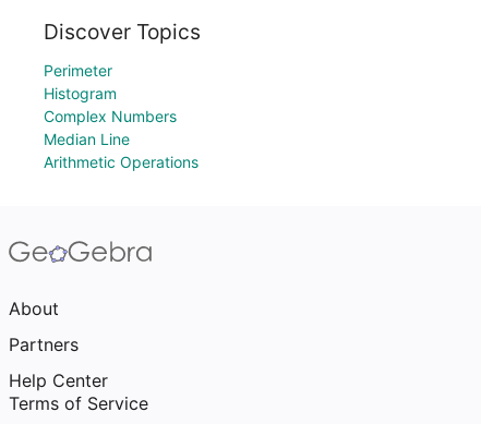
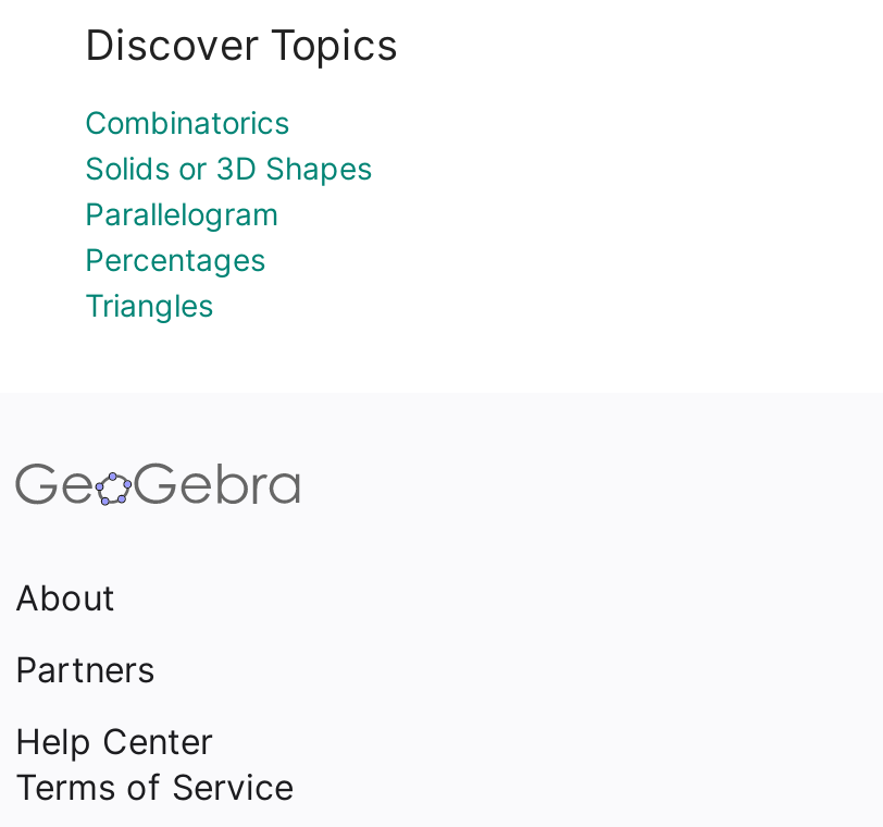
[44,61,199,171] Perimeter | Histogram | Complex Numbers | Median Line | Arithmetic Operations -> [85,103,372,323] Combinatorics | Solids or 3D Shapes | Parallelogram | Percentages | Triangles

